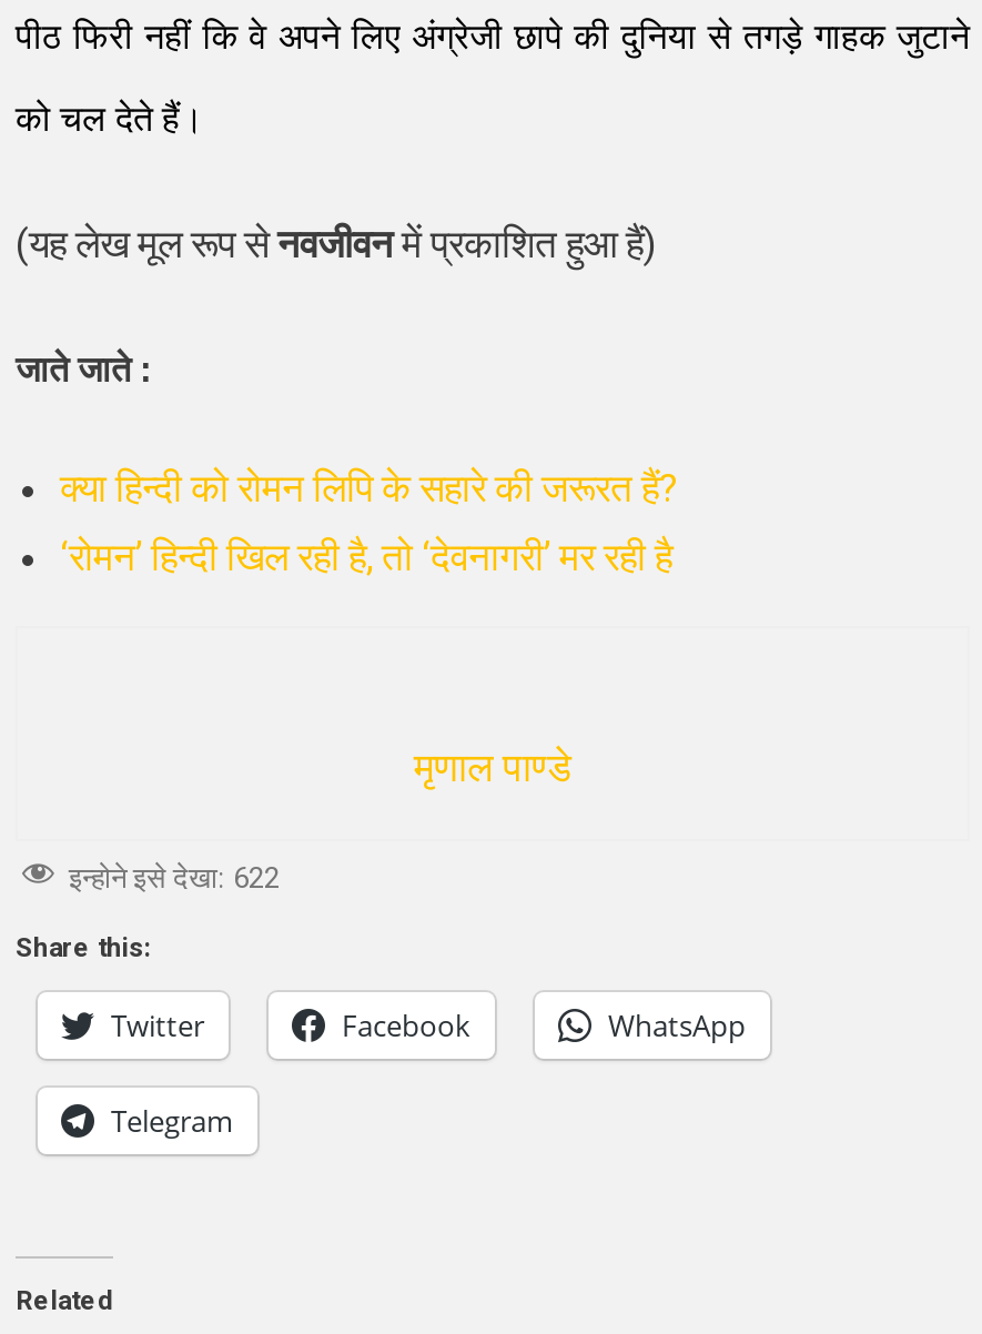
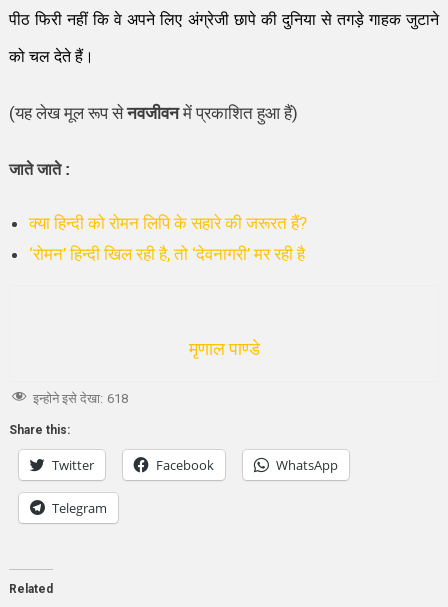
[69,860,280,893] इन्होने इसे देखा: 622 -> [33,390,128,405] इन्होने इसे देखा: 618

